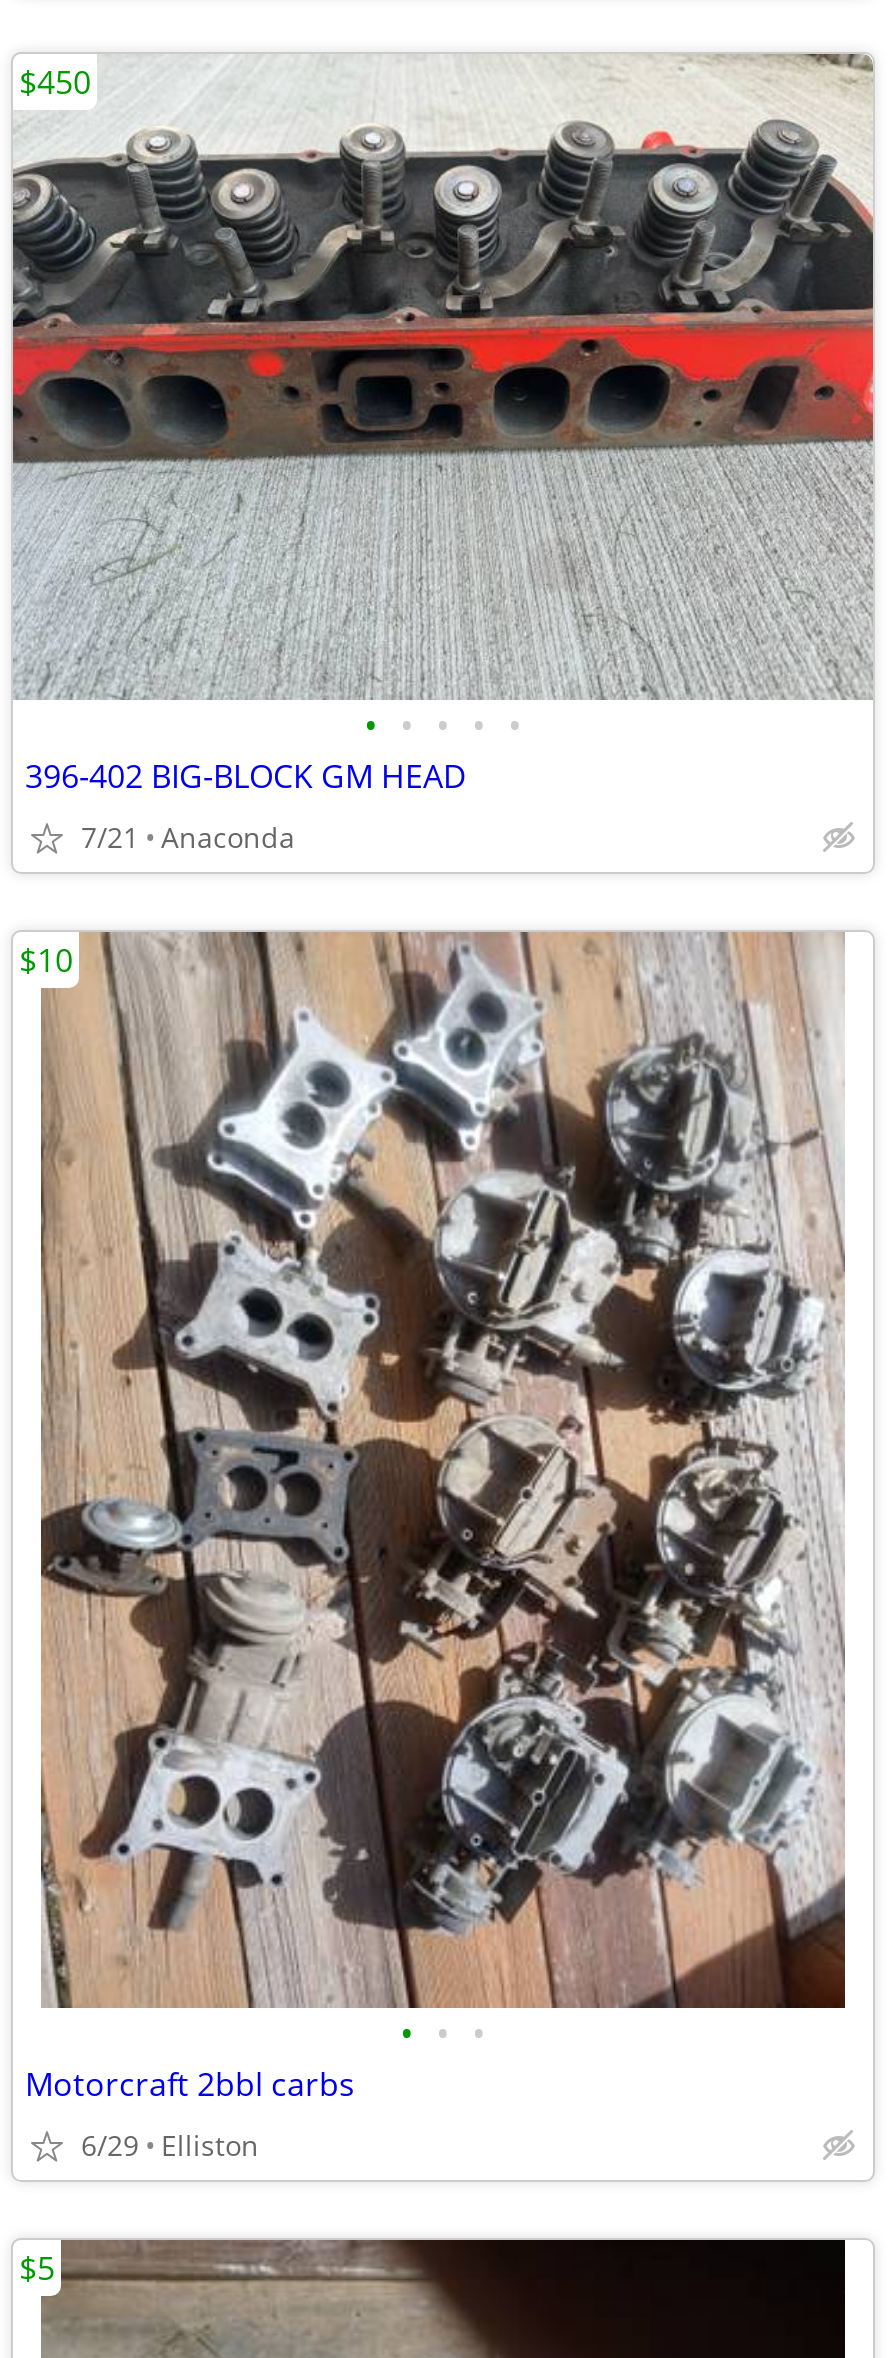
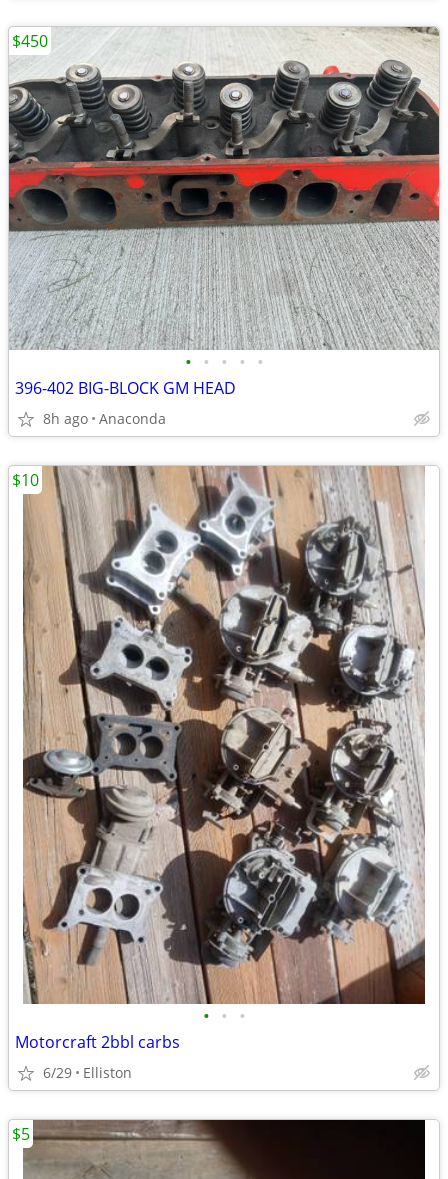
[81,818,295,856] 7/21 Anaconda -> [43,409,166,428] 8h ago Anaconda

